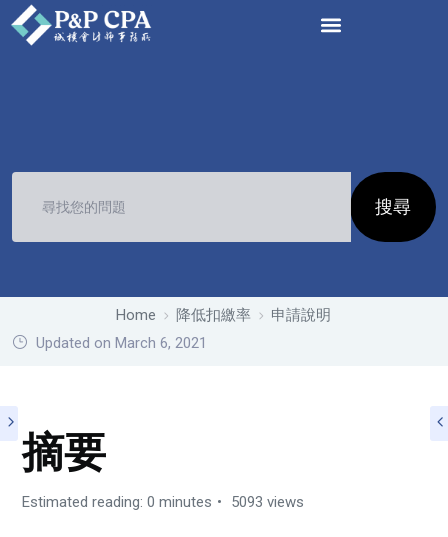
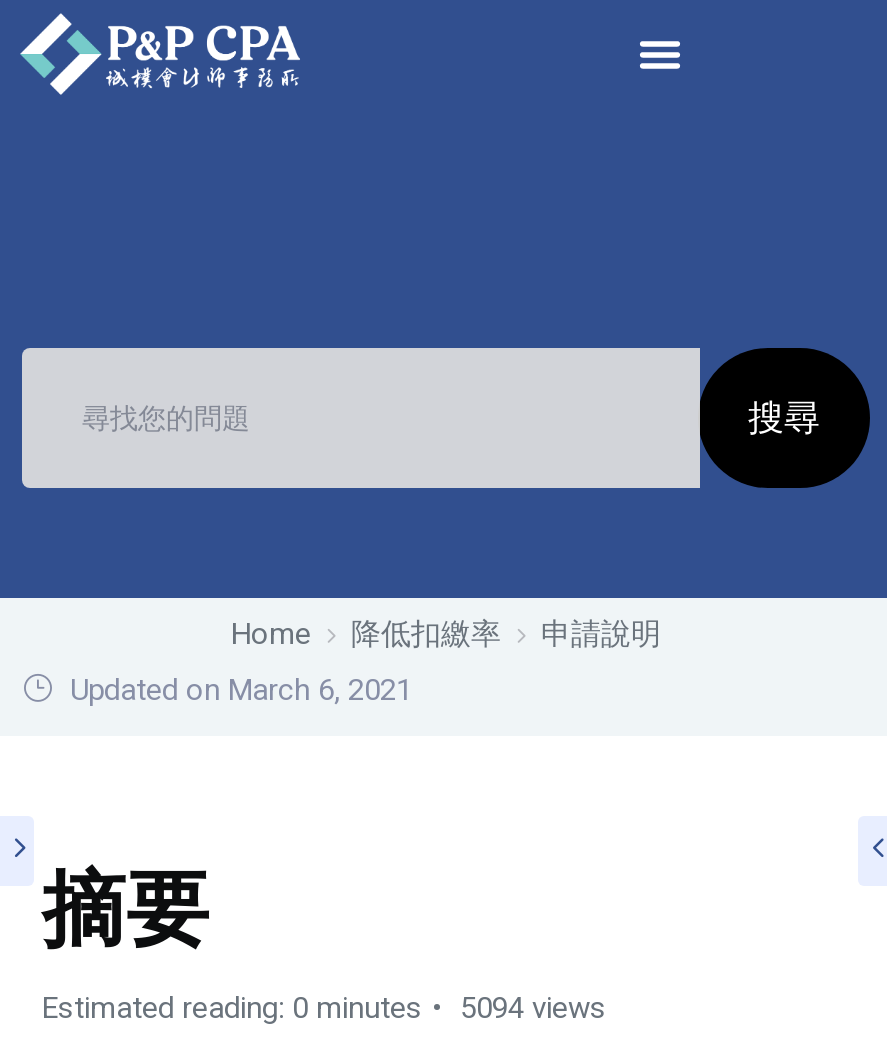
[22,493,304,511] Estimated reading: 0 minutes 5093 views -> [42,990,606,1026] Estimated reading: 0 minutes 5094 views

